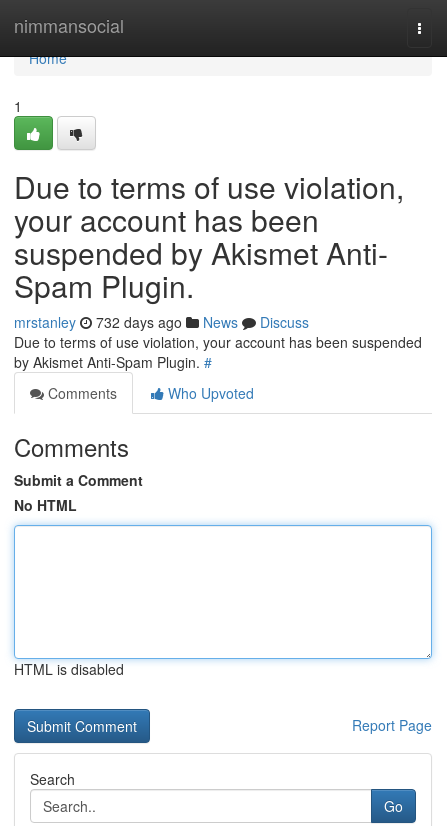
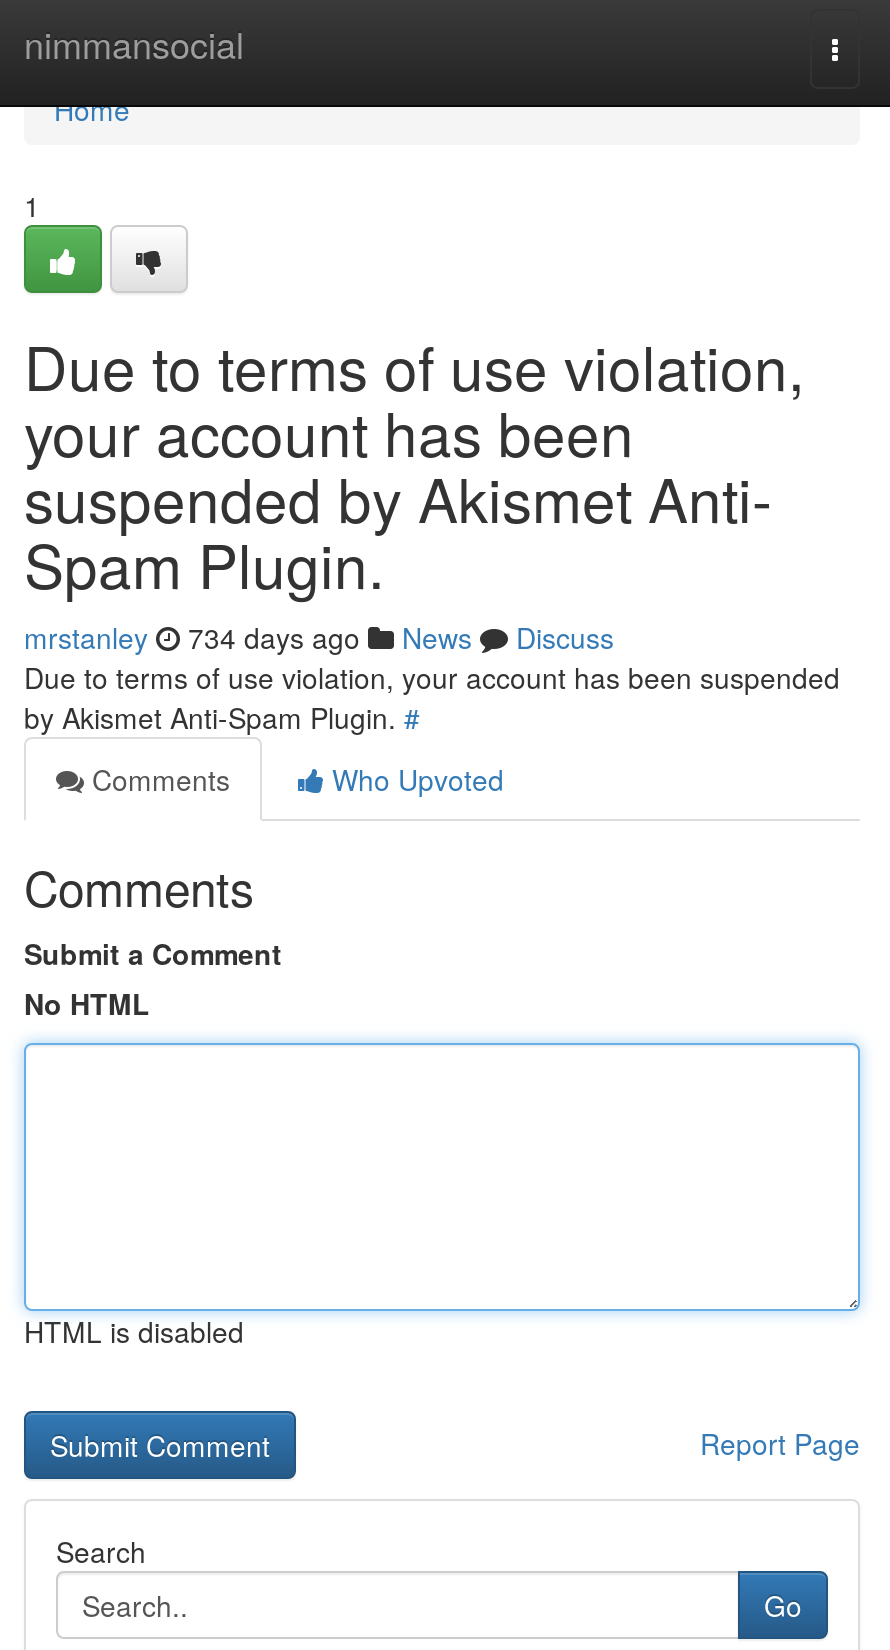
[14,312,309,332] mrstanley 732 days ago News Discuss -> [24,617,614,657] mrstanley 734 days ago News Discuss

